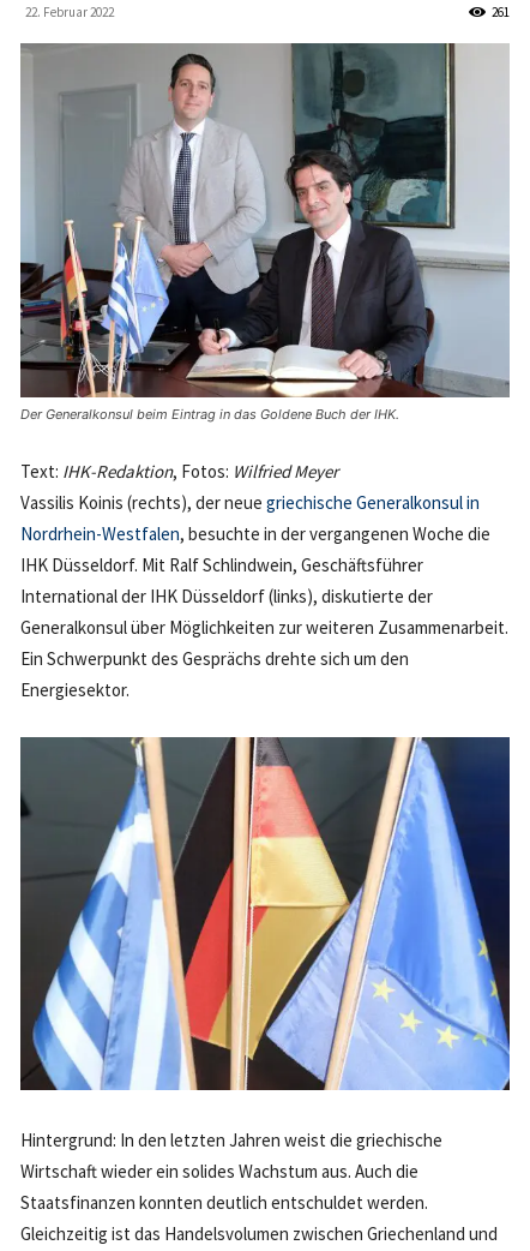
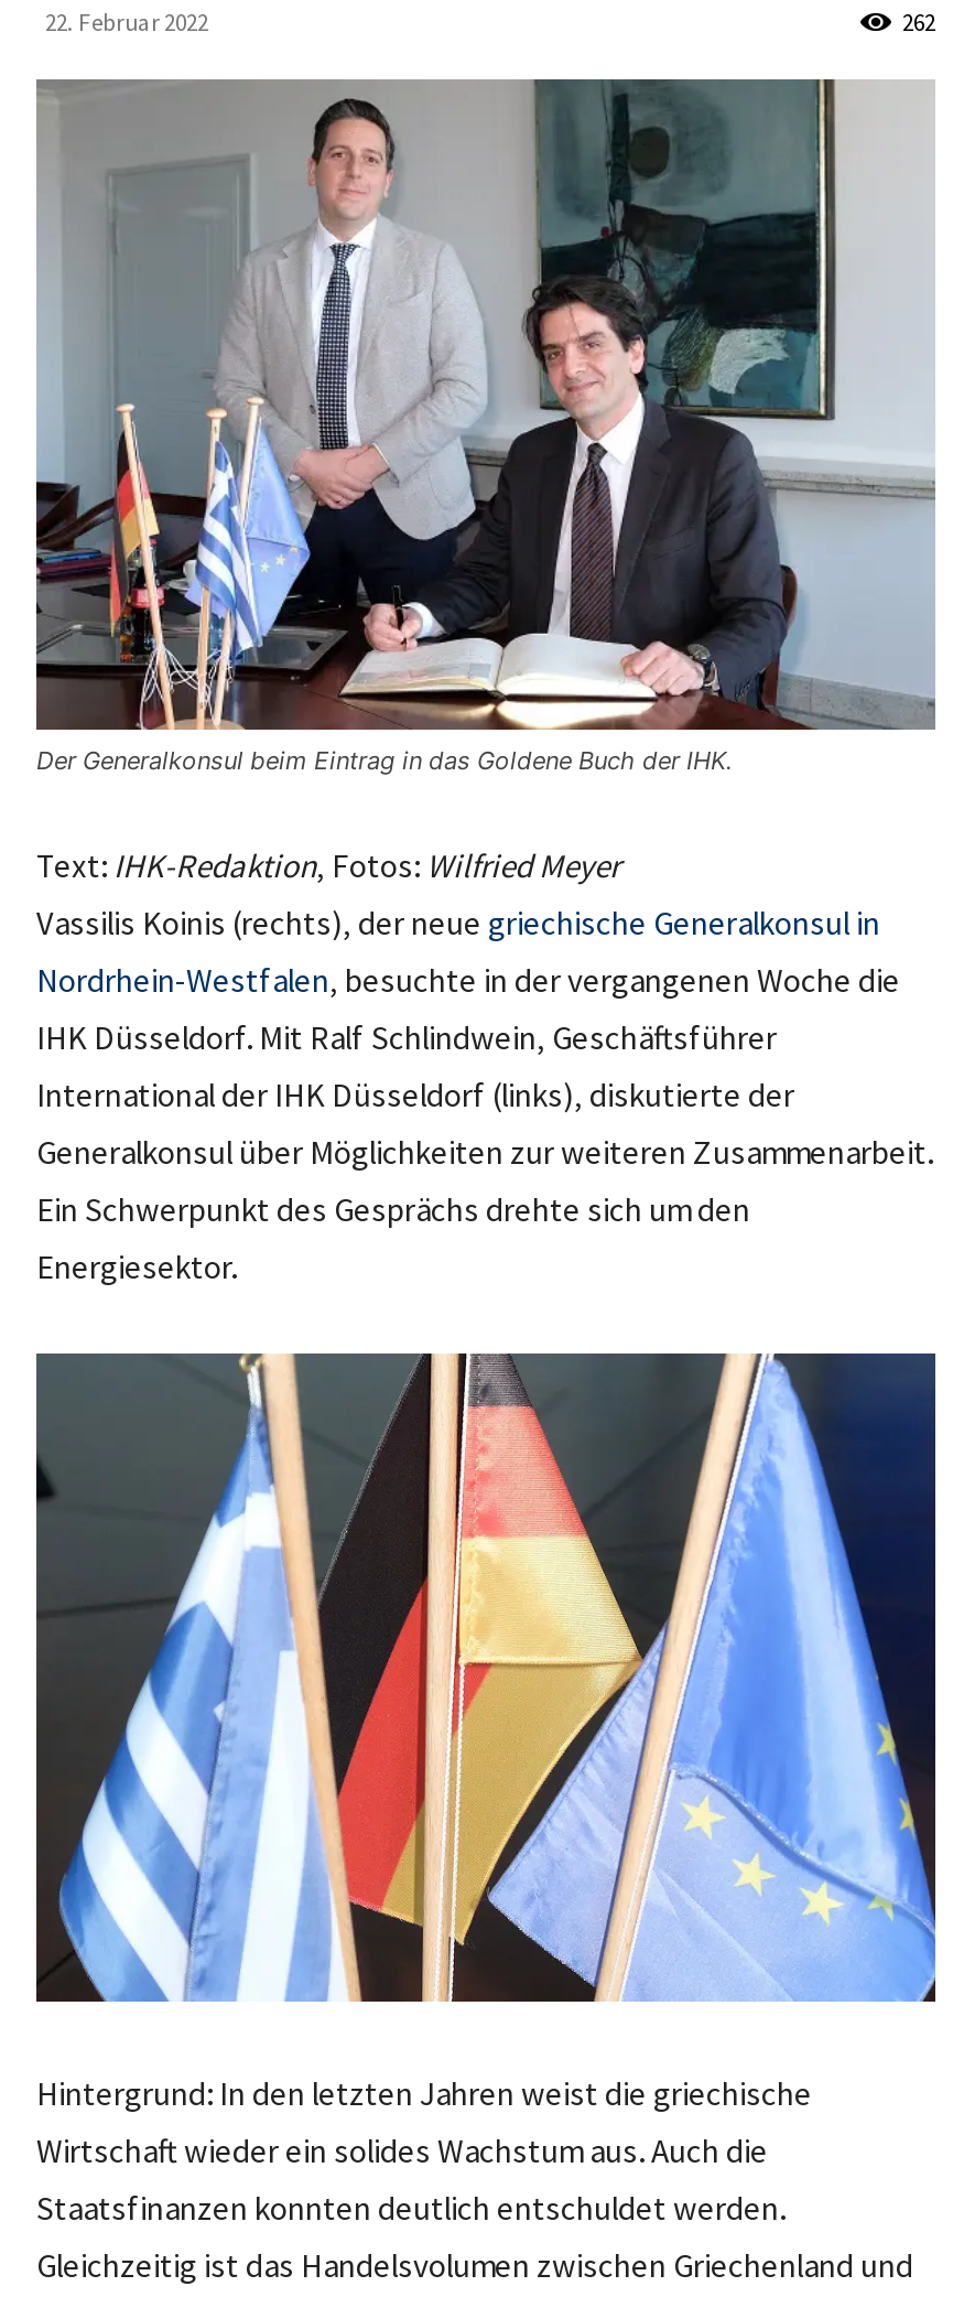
[492,4,510,21] 261 -> [902,7,935,38] 262

